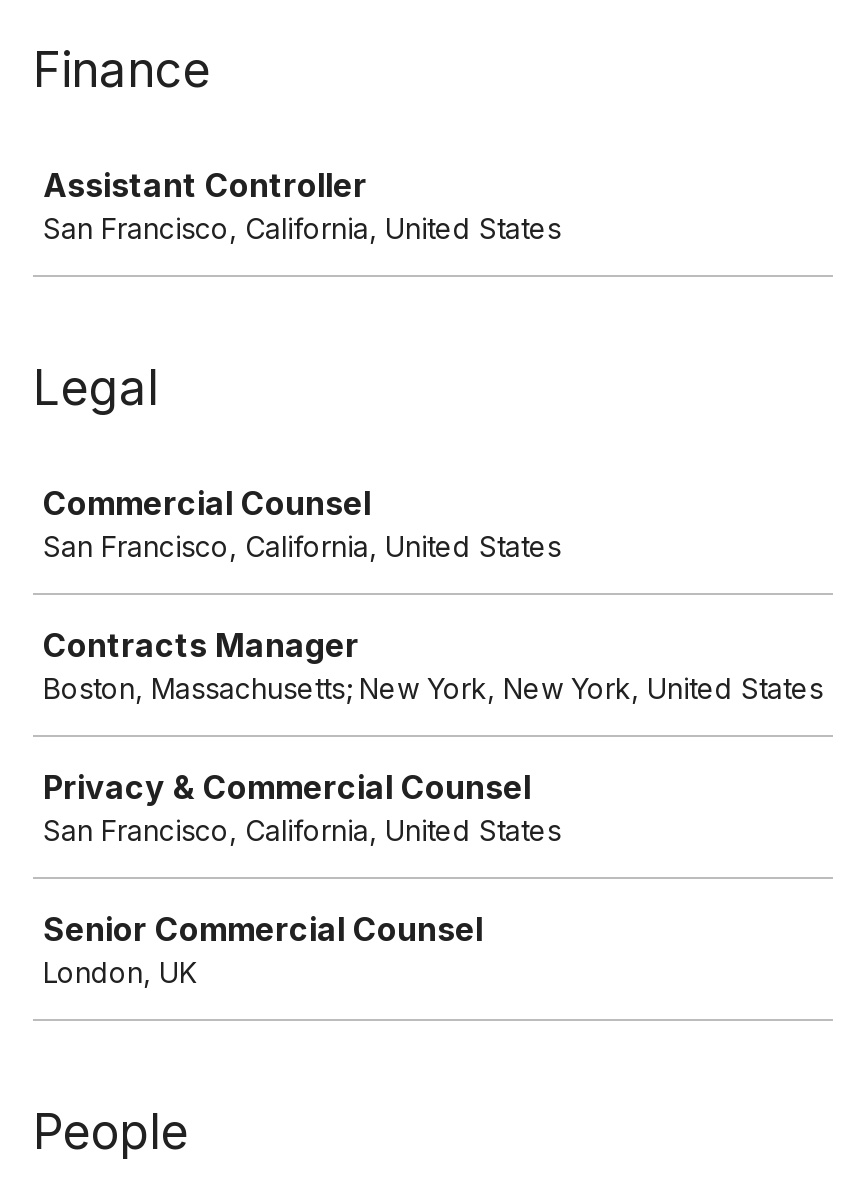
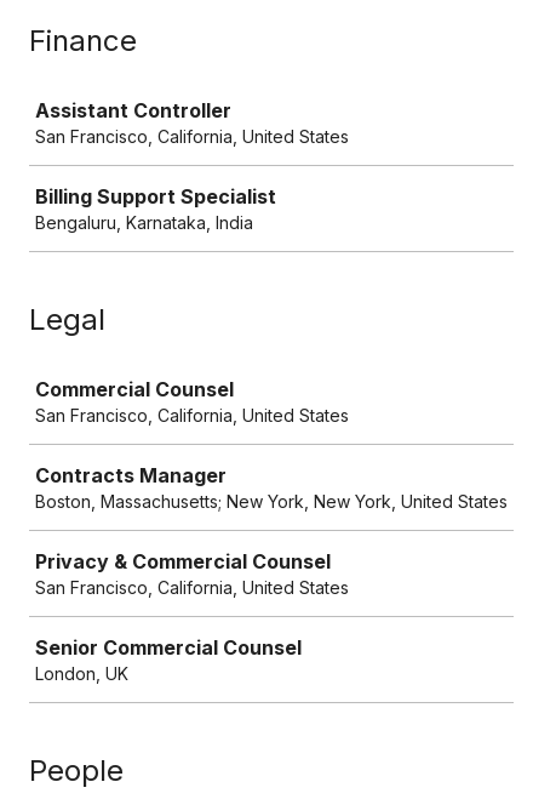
none -> [35,184,276,233] Billing Support Specialist | Bengaluru, Karnataka, India

